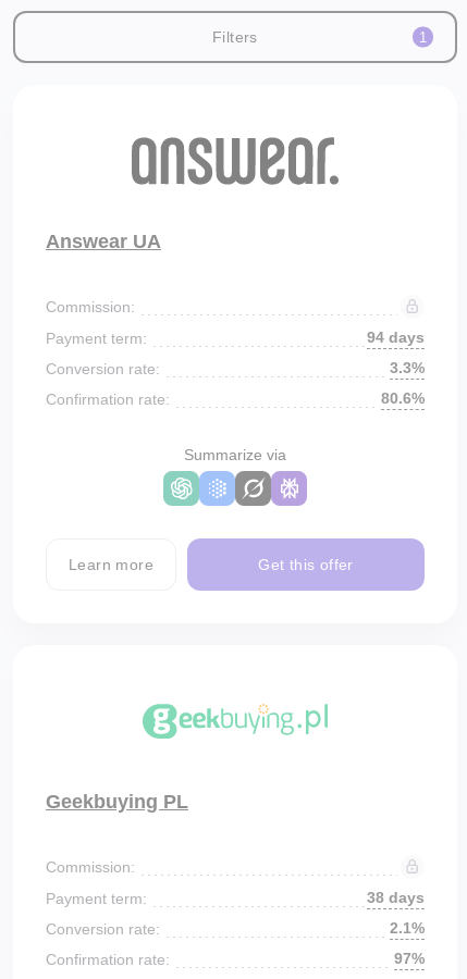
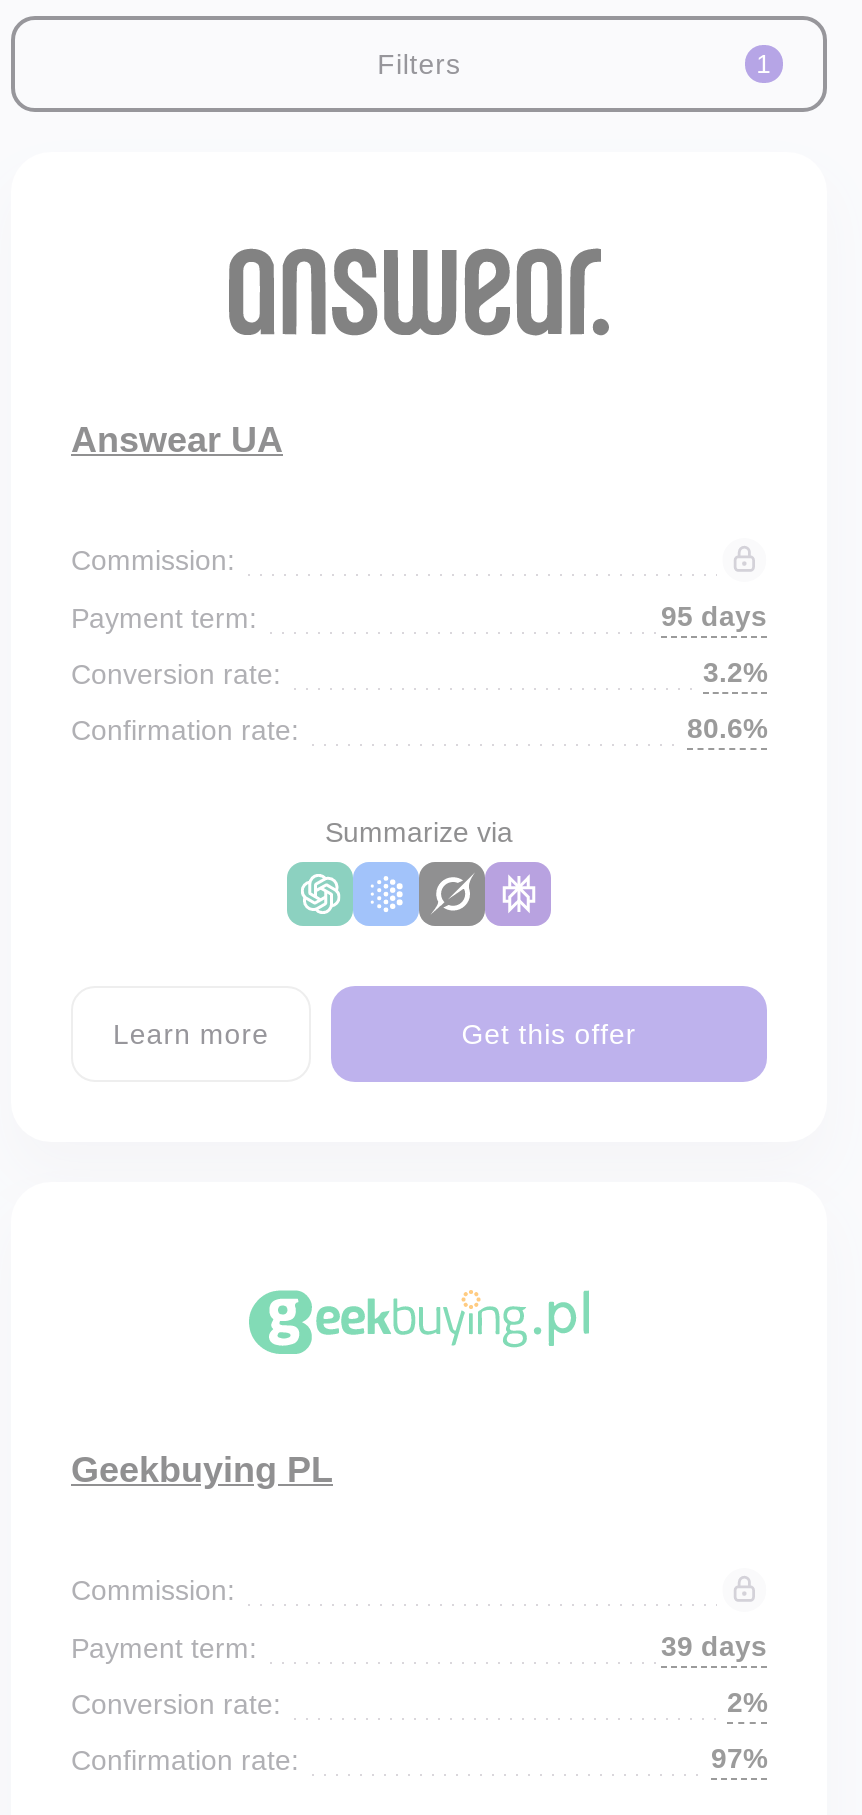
[367,329,425,346] 94 days -> [661,600,767,632] 95 days
[390,359,425,376] 3.3% -> [703,656,767,688] 3.2%
[367,889,425,906] 38 days -> [661,1630,767,1662] 39 days
[390,919,425,937] 2.1% -> [727,1686,767,1718] 2%

